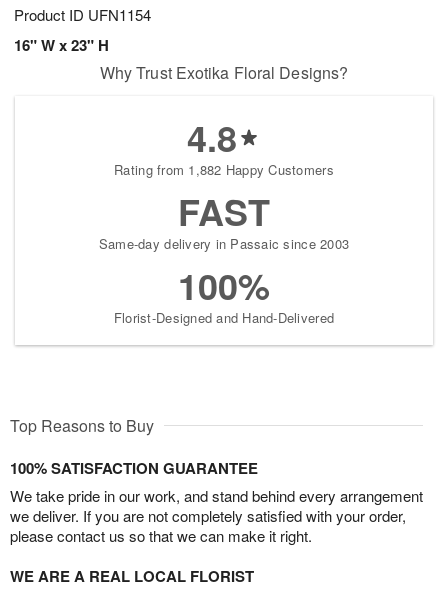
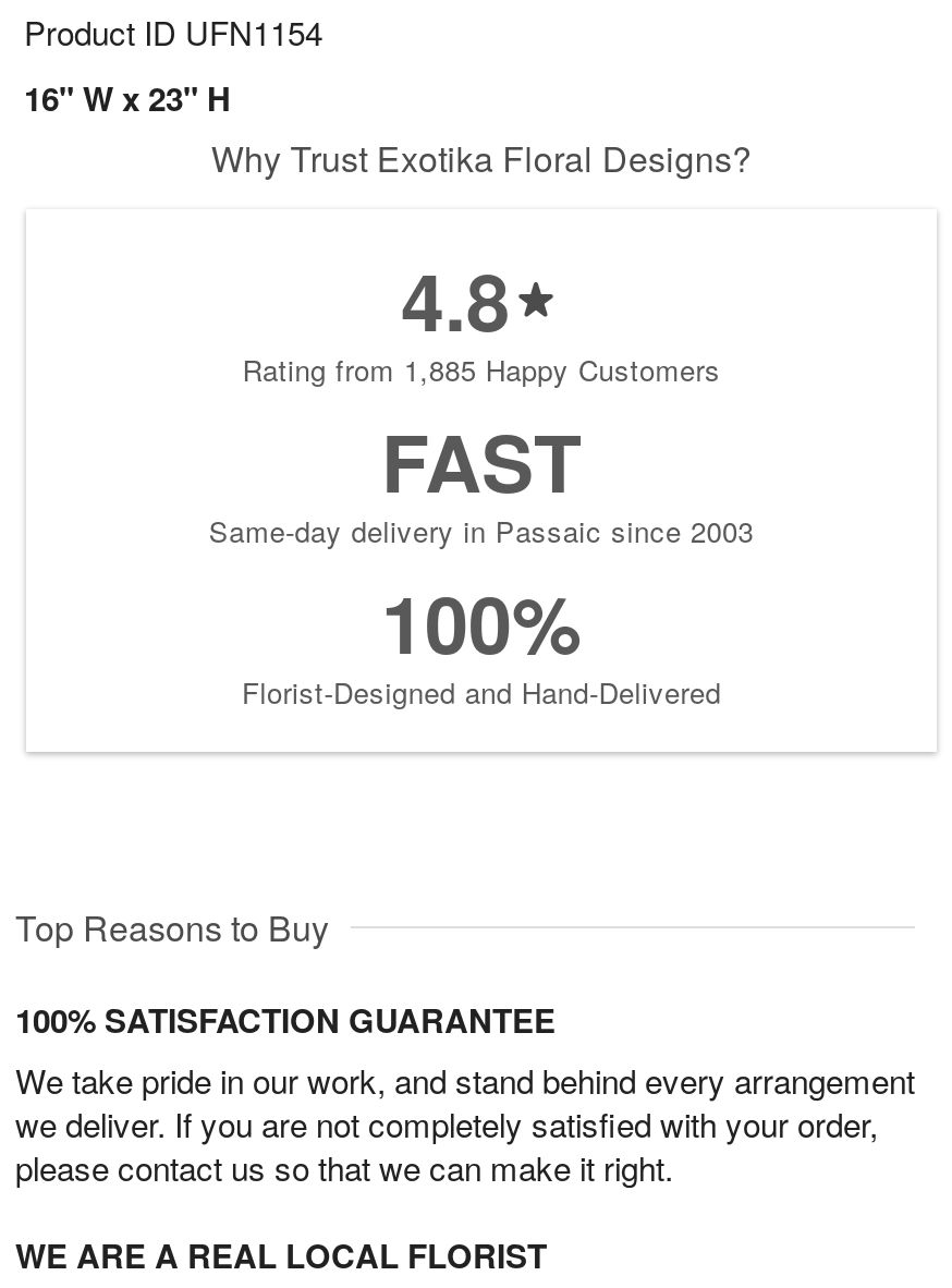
[114,160,334,179] Rating from 1,882 Happy Customers -> [242,350,721,391] Rating from 1,885 Happy Customers

